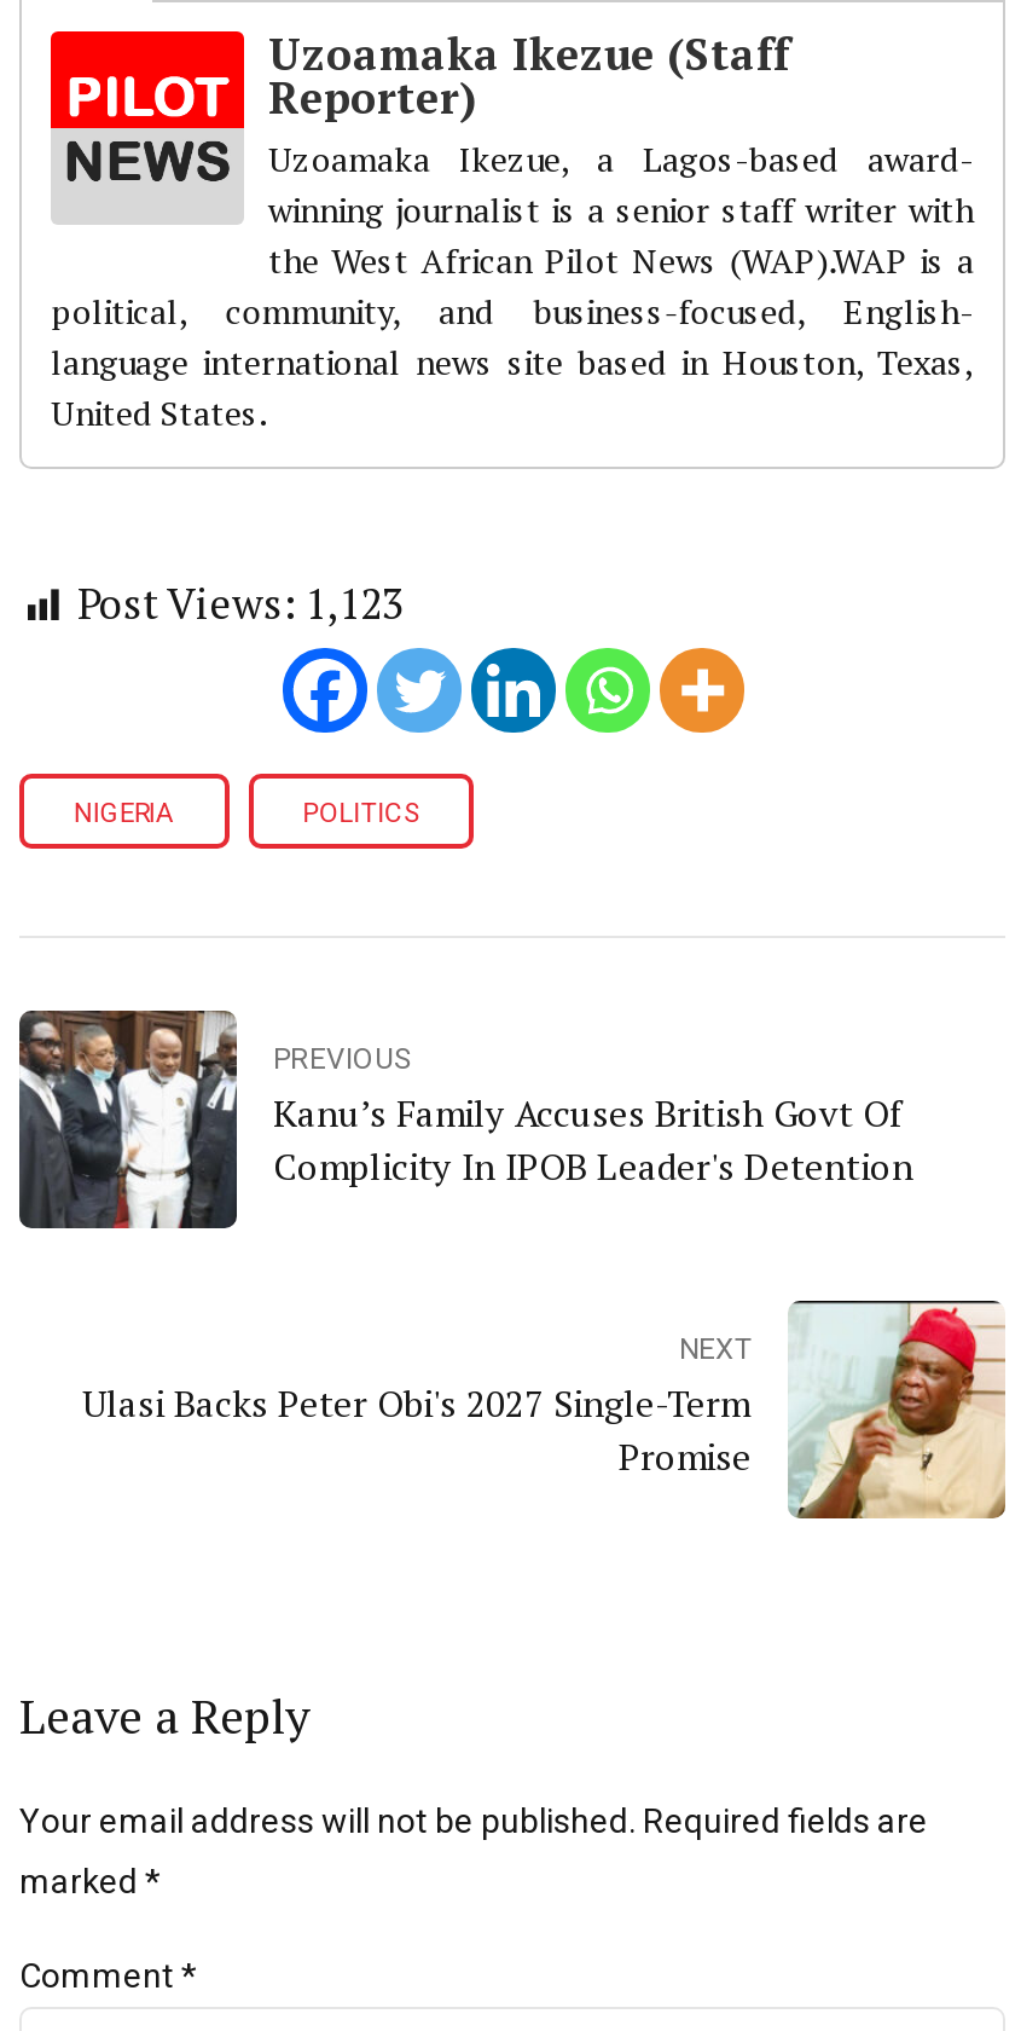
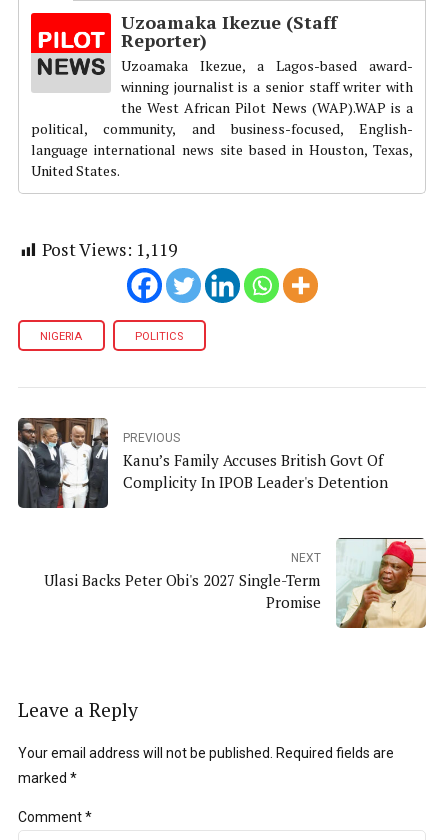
[77,575,404,631] Post Views: 1,123 -> [42,238,177,261] Post Views: 1,119

